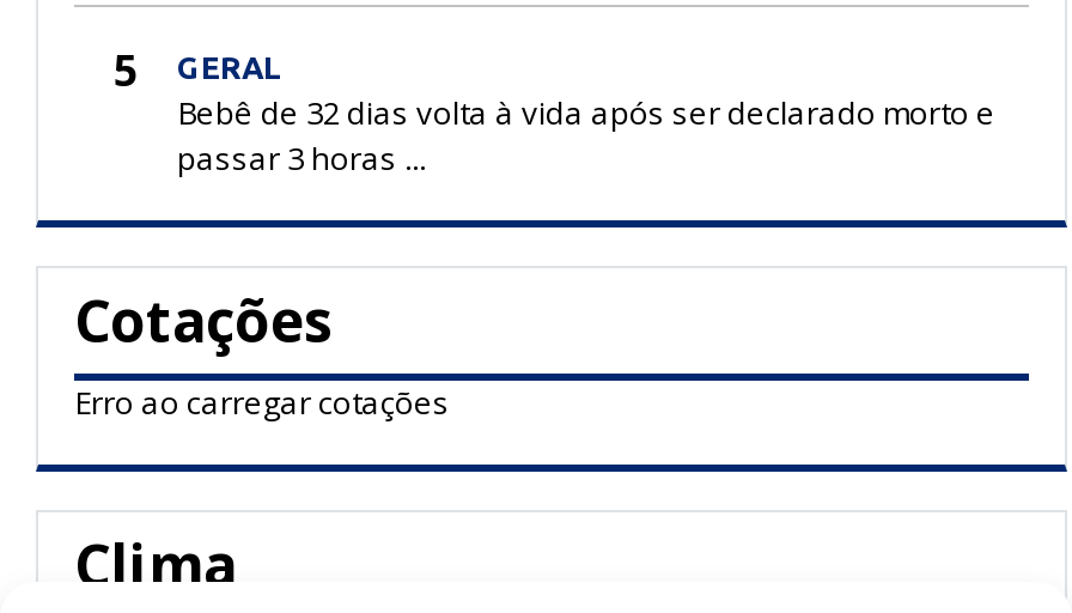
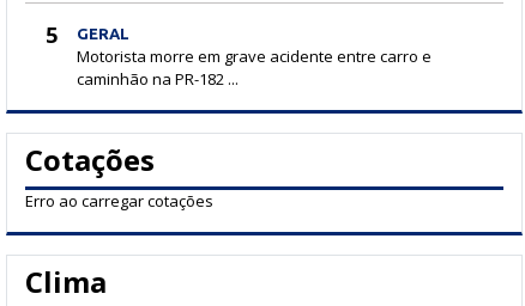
[177,90,995,179] Bebê de 32 dias volta à vida após ser declarado morto e | passar 3 horas ... -> [77,45,432,89] Motorista morre em grave acidente entre carro e | caminhão na PR-182 ...

